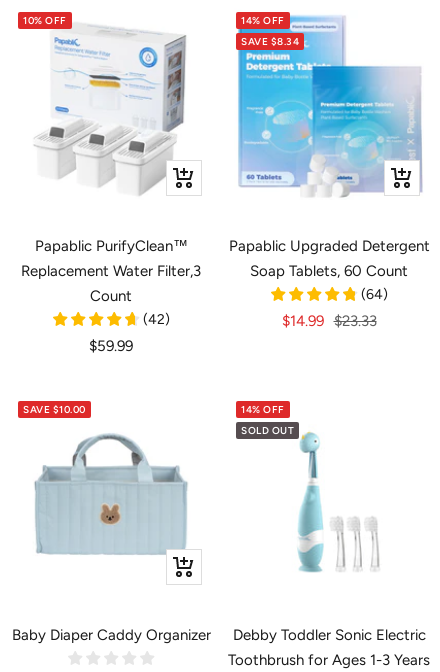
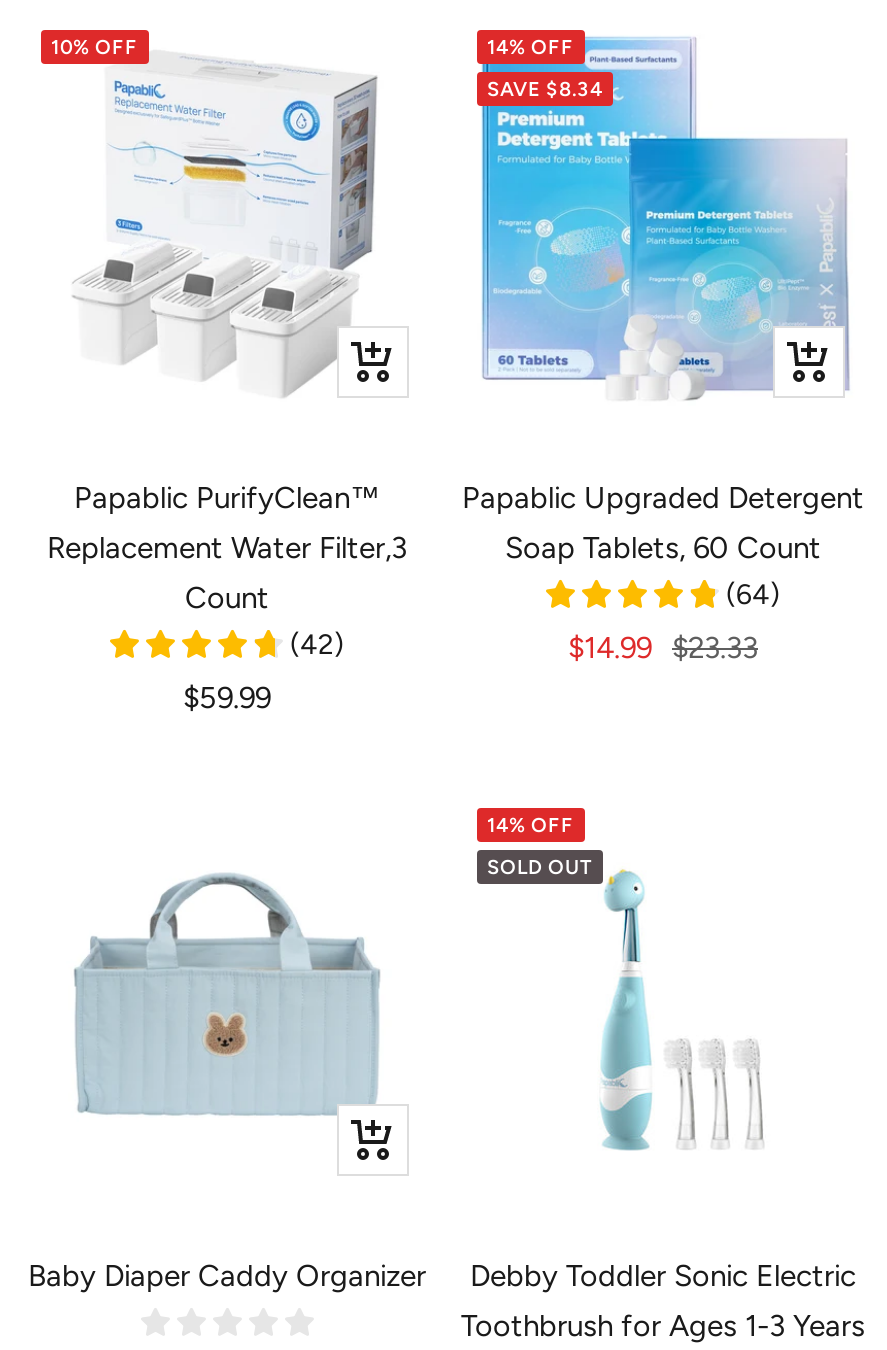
[23,403,85,416] SAVE $10.00 -> none

